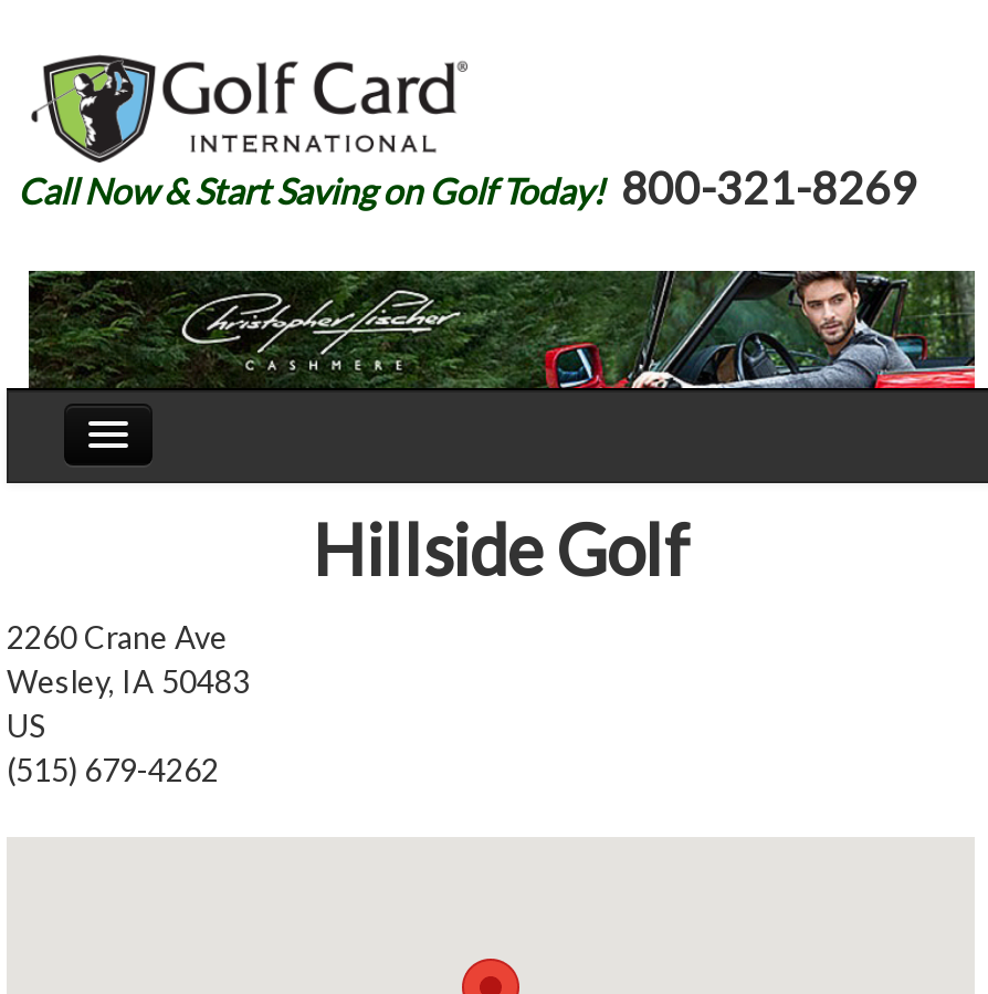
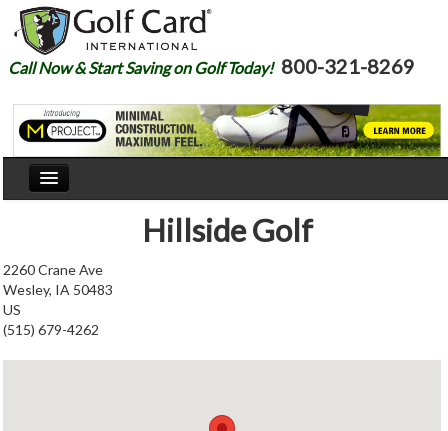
[27,269,977,390] [image] -> [13,104,441,158] [image]

